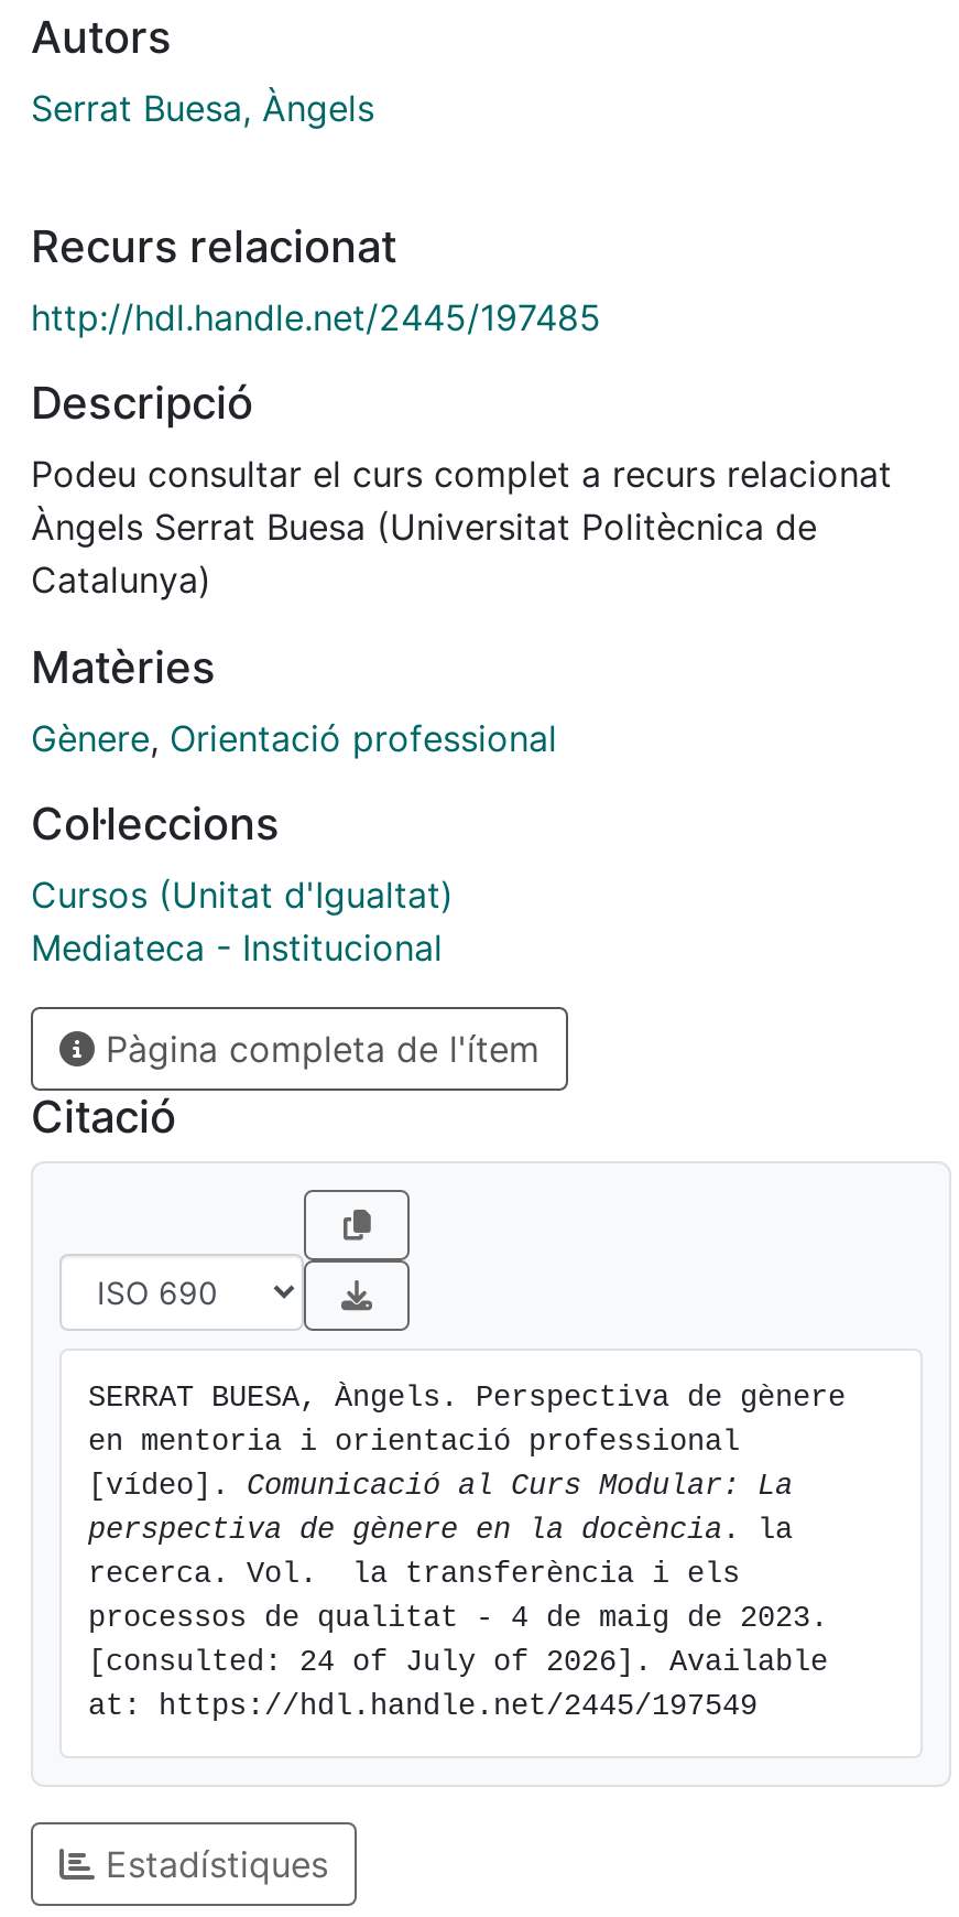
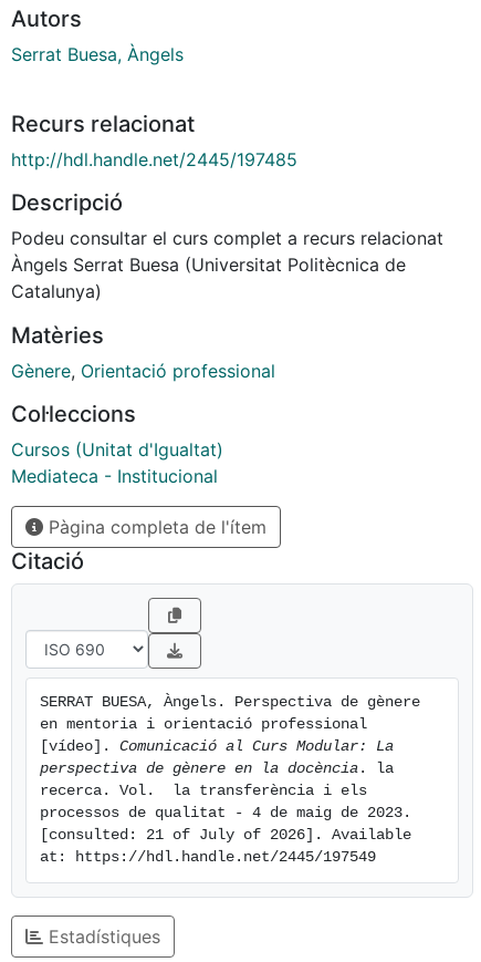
[88,1645,828,1678] [consulted: 24 of July of 2026]. Available -> [40,827,411,843] [consulted: 21 of July of 2026]. Available

